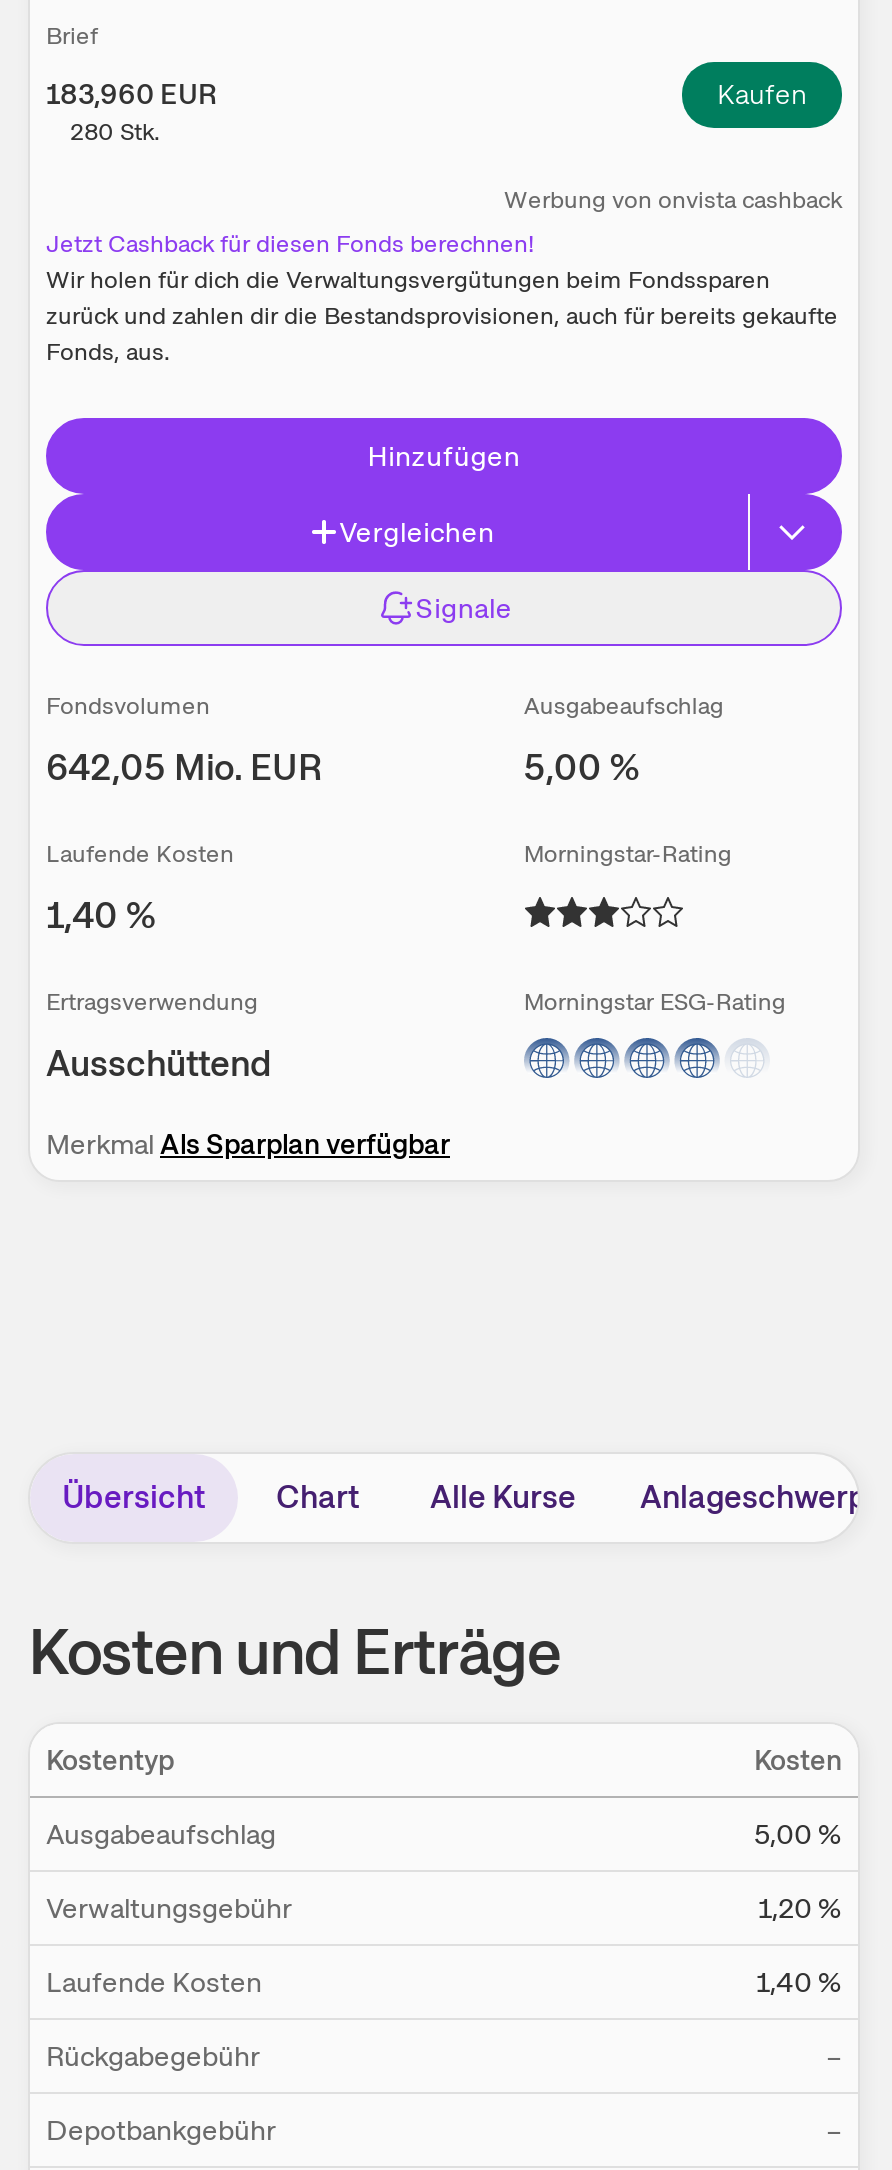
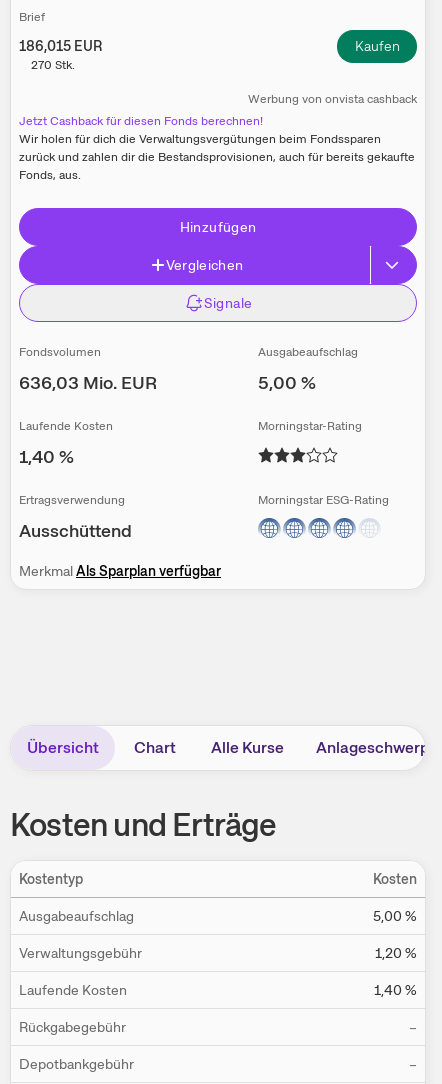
[46,76,216,112] 183,960 EUR -> [19,37,102,55] 186,015 EUR
[70,116,160,148] 280 Stk. -> [31,57,75,73] 270 Stk.
[46,744,322,790] 642,05 Mio. EUR -> [19,371,157,394] 636,03 Mio. EUR

